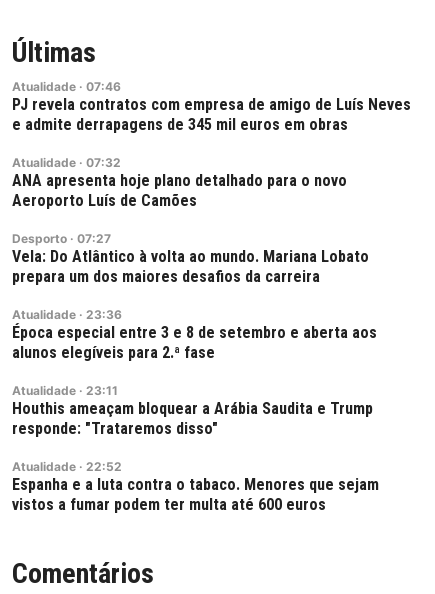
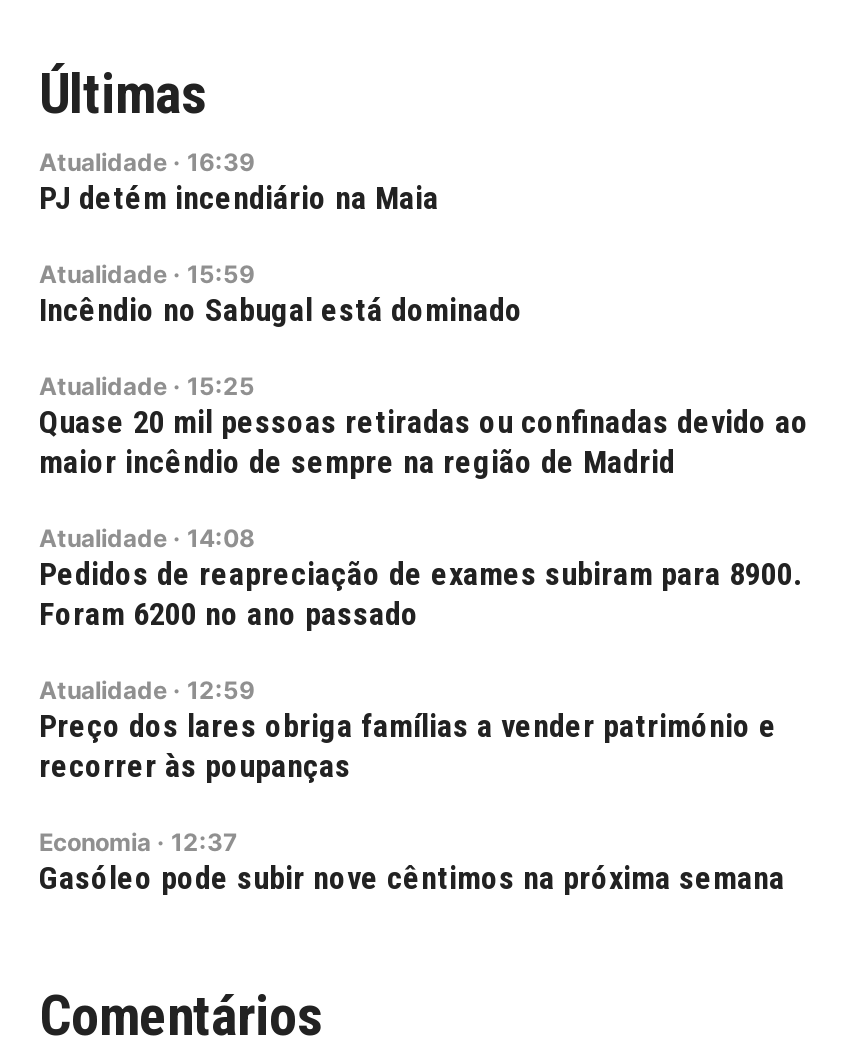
[12,78,411,133] Atualidade · 07:46 | PJ revela contratos com empresa de amigo de Luís Neves | e admite derrapagens de 345 mil euros em obras -> [39,146,439,216] Atualidade · 16:39 | PJ detém incendiário na Maia
[12,154,347,209] Atualidade · 07:32 | ANA apresenta hoje plano detalhado para o novo | Aeroporto Luís de Camões -> [39,258,523,328] Atualidade · 15:59 | Incêndio no Sabugal está dominado
[12,230,369,285] Desporto · 07:27 | Vela: Do Atlântico à volta ao mundo. Mariana Lobato | prepara um dos maiores desafios da carreira -> [39,370,809,480] Atualidade · 15:25 | Quase 20 mil pessoas retiradas ou confinadas devido ao | maior incêndio de sempre na região de Madrid
[12,306,377,361] Atualidade · 23:36 | Época especial entre 3 e 8 de setembro e aberta aos | alunos elegíveis para 2.ª fase -> [39,522,801,632] Atualidade · 14:08 | Pedidos de reapreciação de exames subiram para 8900. | Foram 6200 no ano passado
[12,382,373,437] Atualidade · 23:11 | Houthis ameaçam bloquear a Arábia Saudita e Trump | responde: "Trataremos disso" -> [39,674,777,784] Atualidade · 12:59 | Preço dos lares obriga famílias a vender património e | recorrer às poupanças
[12,458,379,513] Atualidade · 22:52 | Espanha e a luta contra o tabaco. Menores que sejam | vistos a fumar podem ter multa até 600 euros -> [39,826,785,896] Economia · 12:37 | Gasóleo pode subir nove cêntimos na próxima semana

